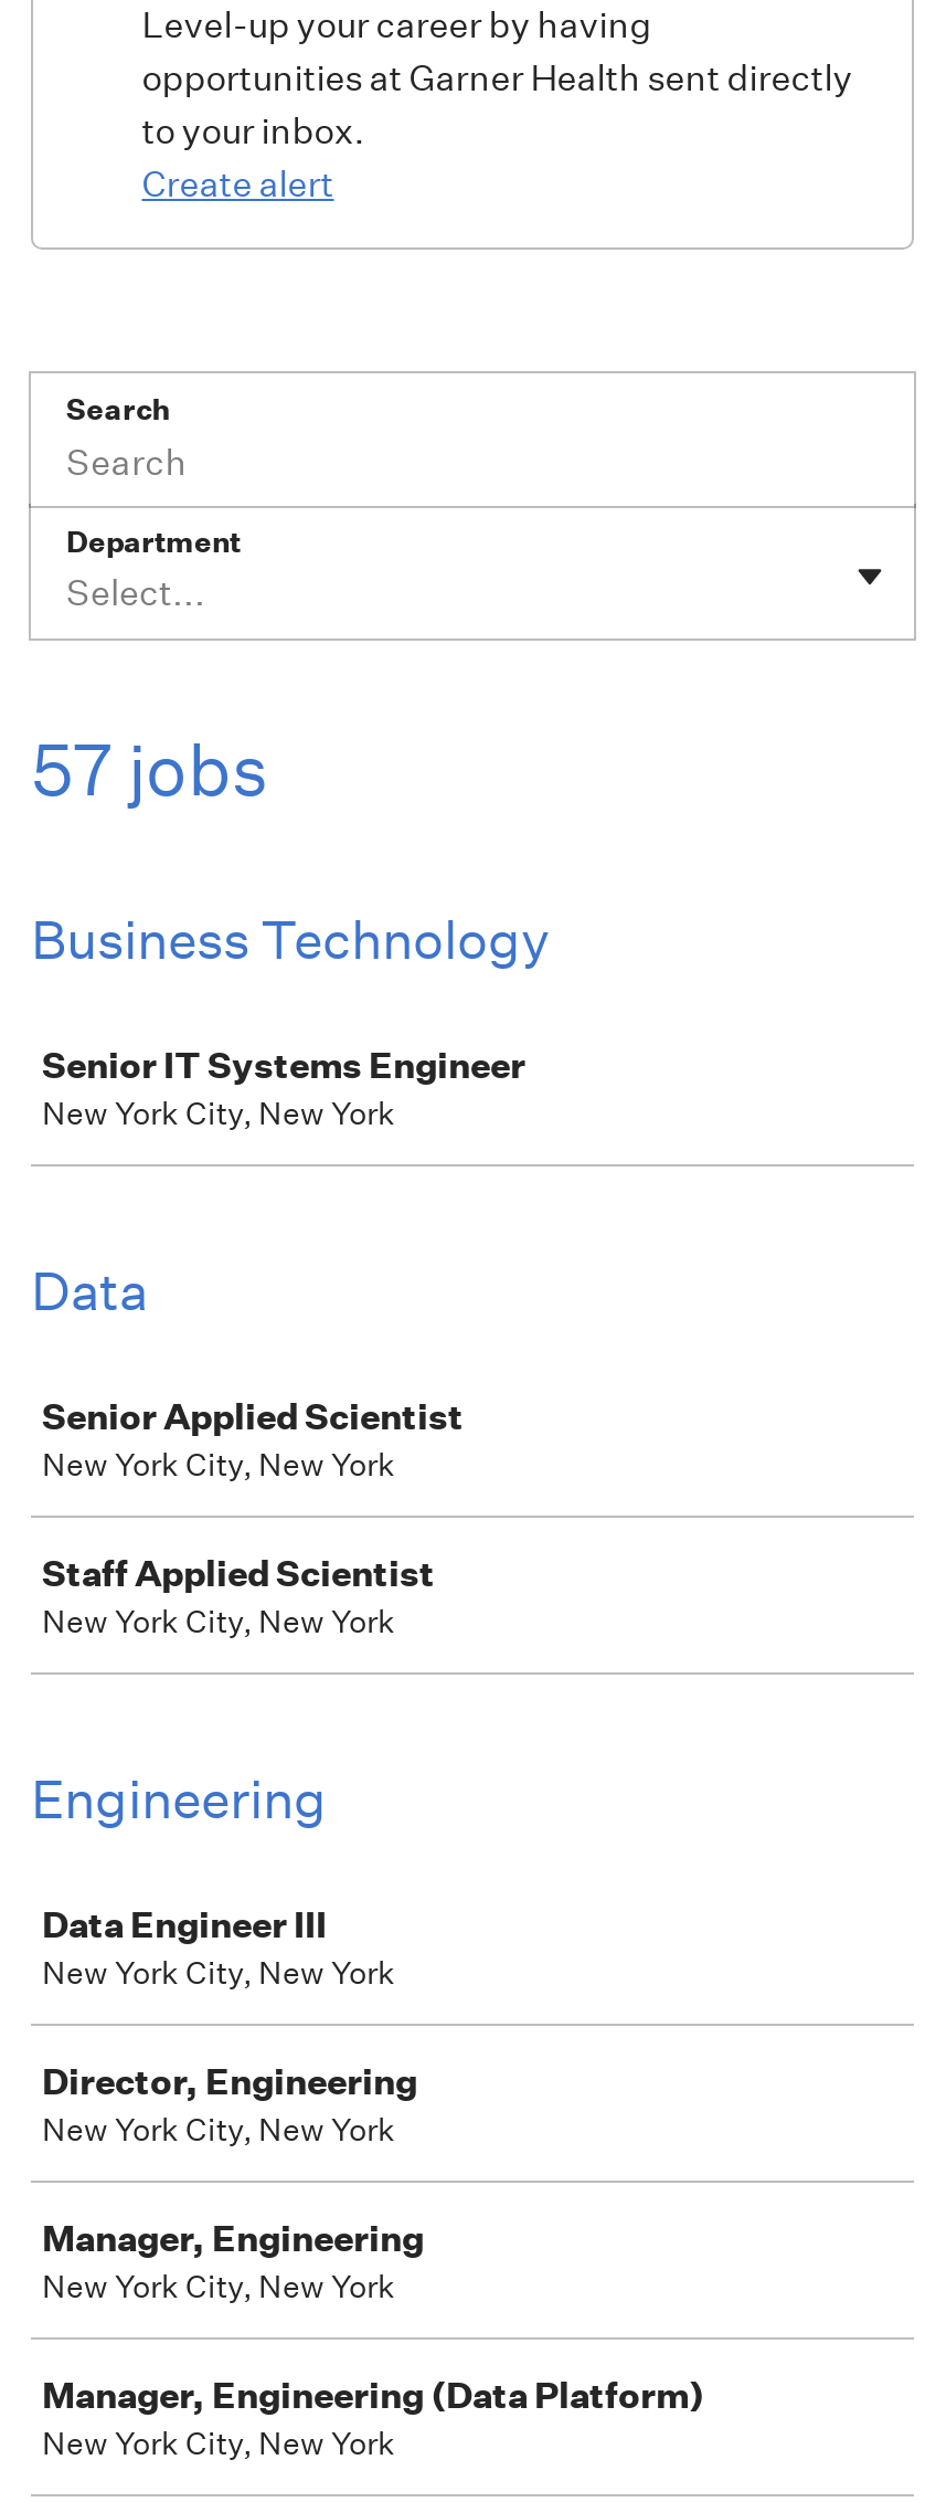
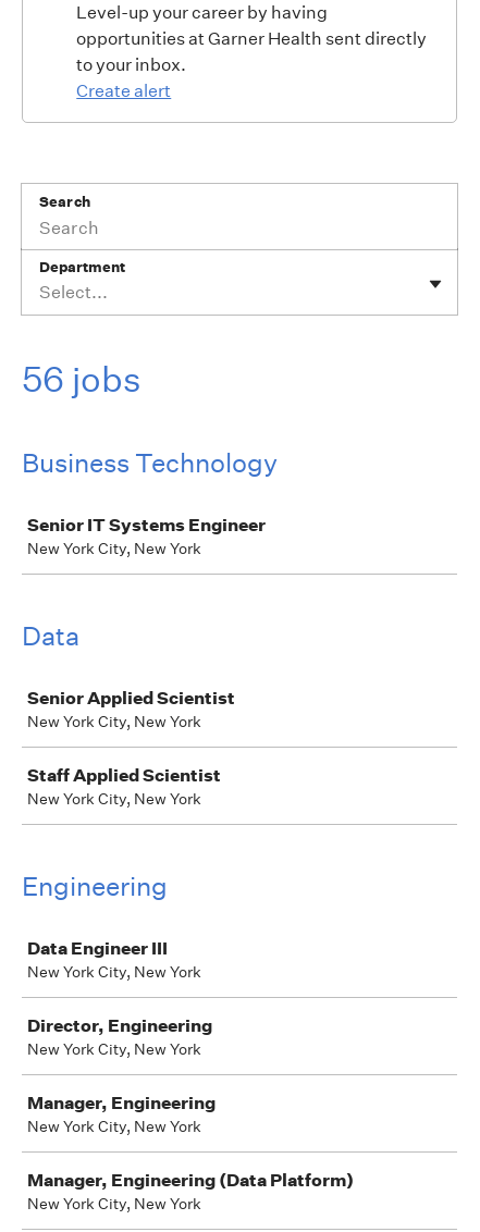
[31,727,269,813] 57 jobs -> [22,358,141,401] 56 jobs

